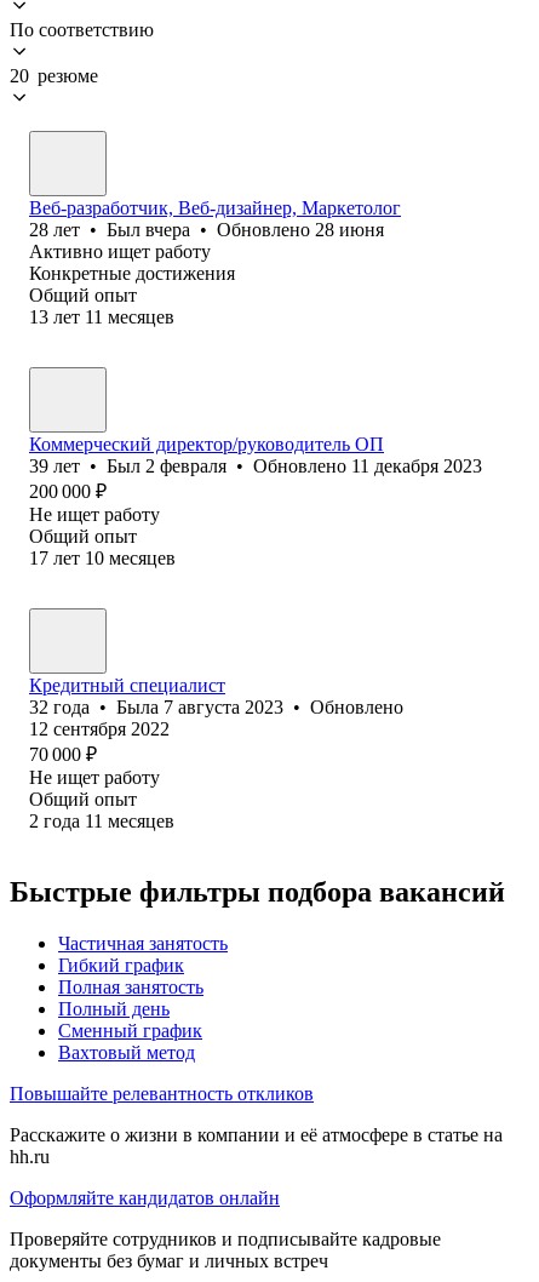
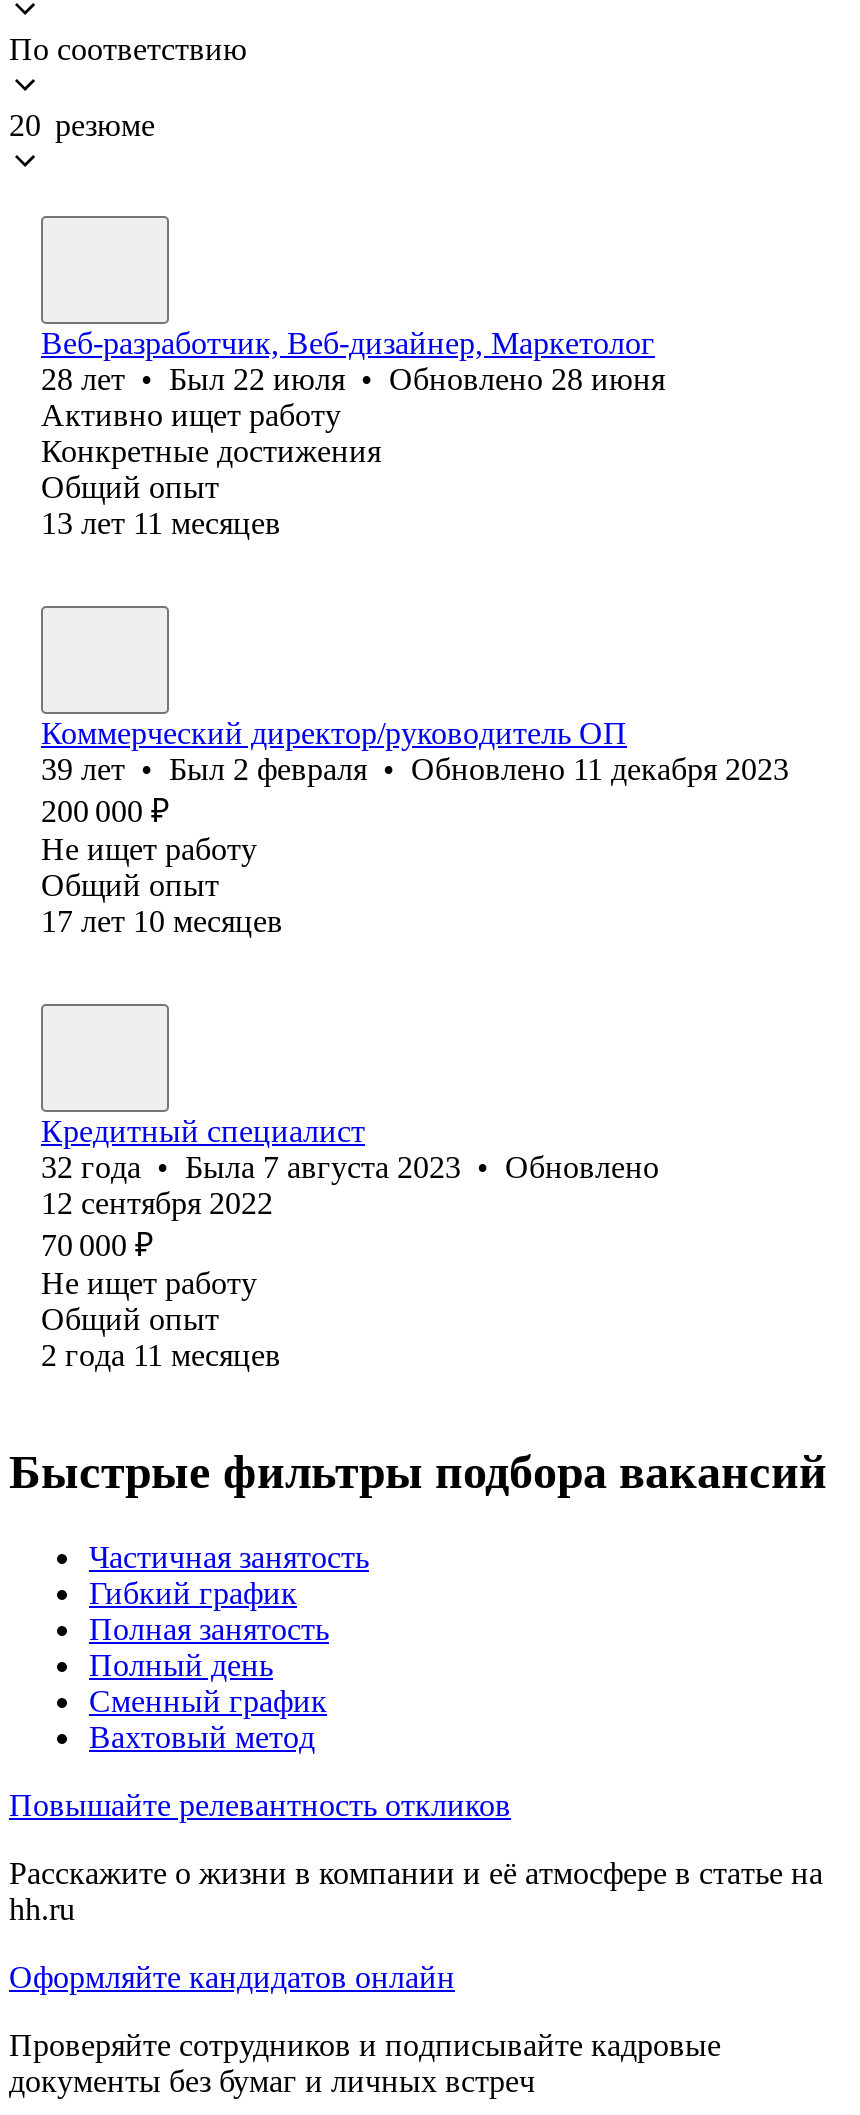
[29,219,384,240] 28 лет • Был вчера • Обновлено 28 июня -> [41,362,665,396] 28 лет • Был 22 июля • Обновлено 28 июня

